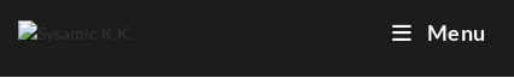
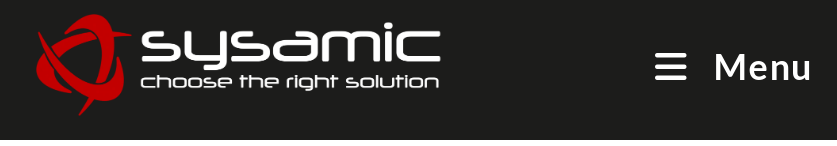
none -> [34,12,442,116] [image]

